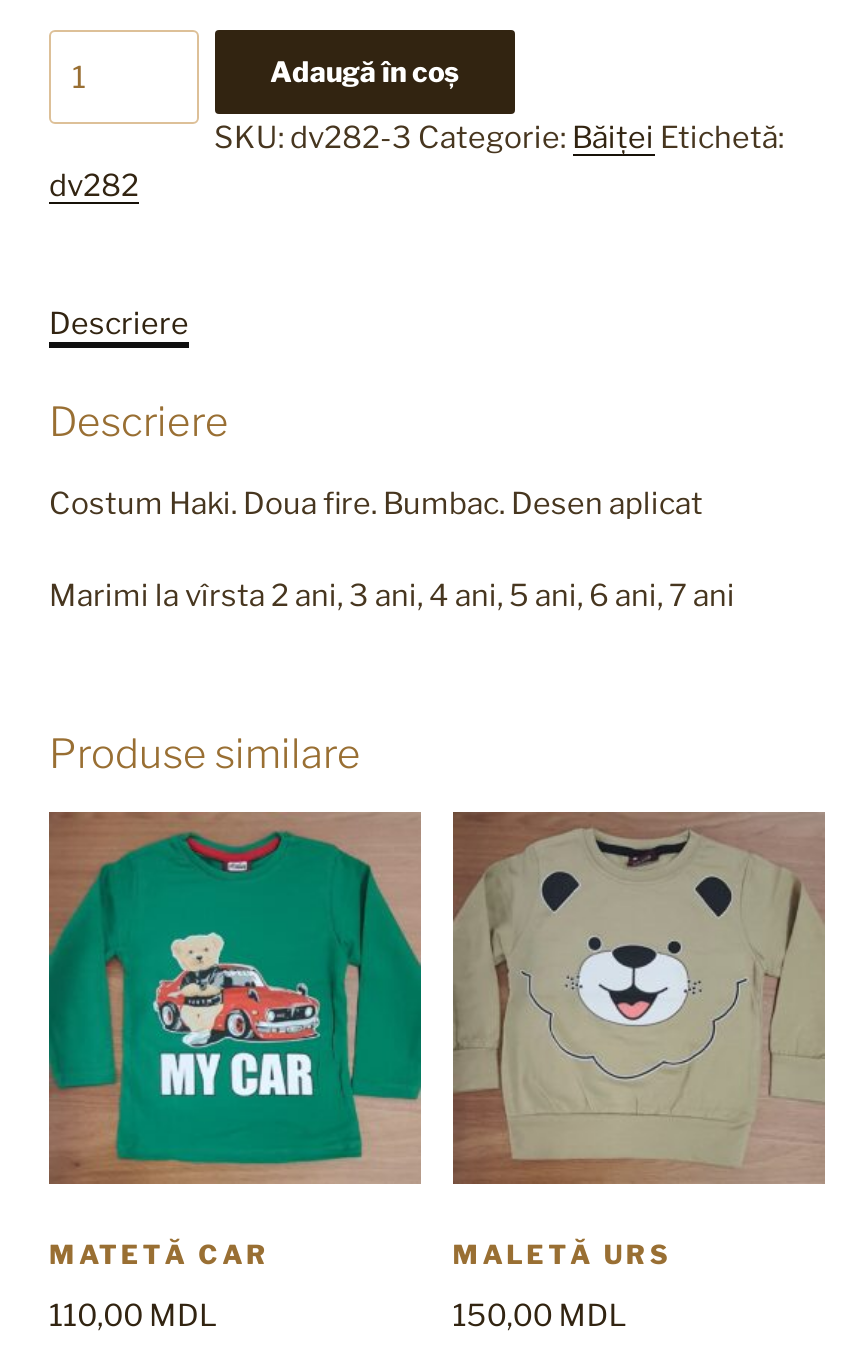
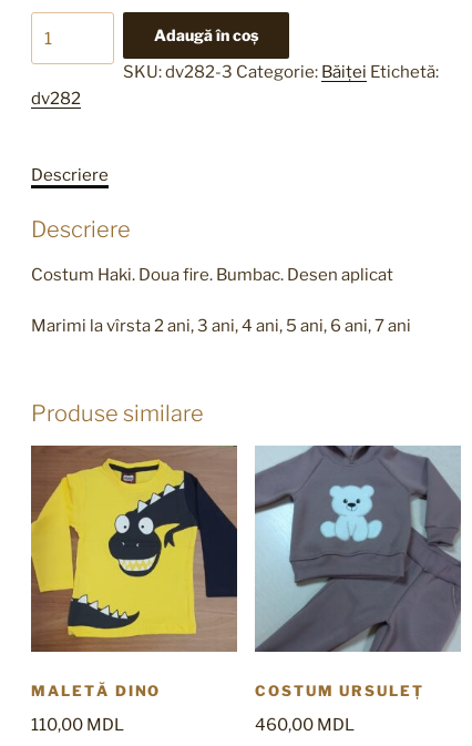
[47,812,421,1271] [image] | MATETĂ CAR -> [30,448,238,700] [image] | MALETĂ DINO
[451,810,825,1271] [image] | MALETĂ URS -> [255,444,461,700] [image] | COSTUM URSULEȚ
[453,1298,627,1334] 150,00 MDL -> [255,715,354,735] 460,00 MDL

